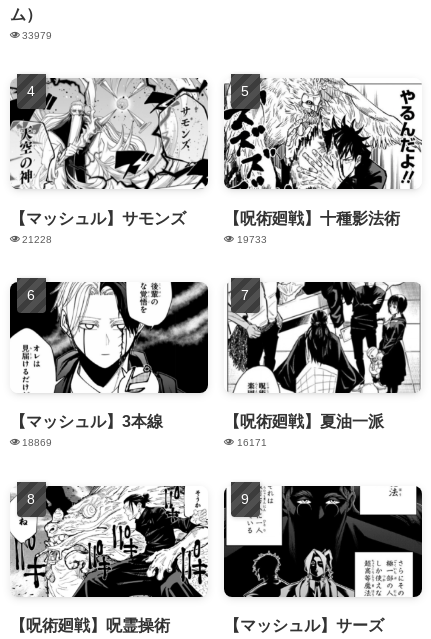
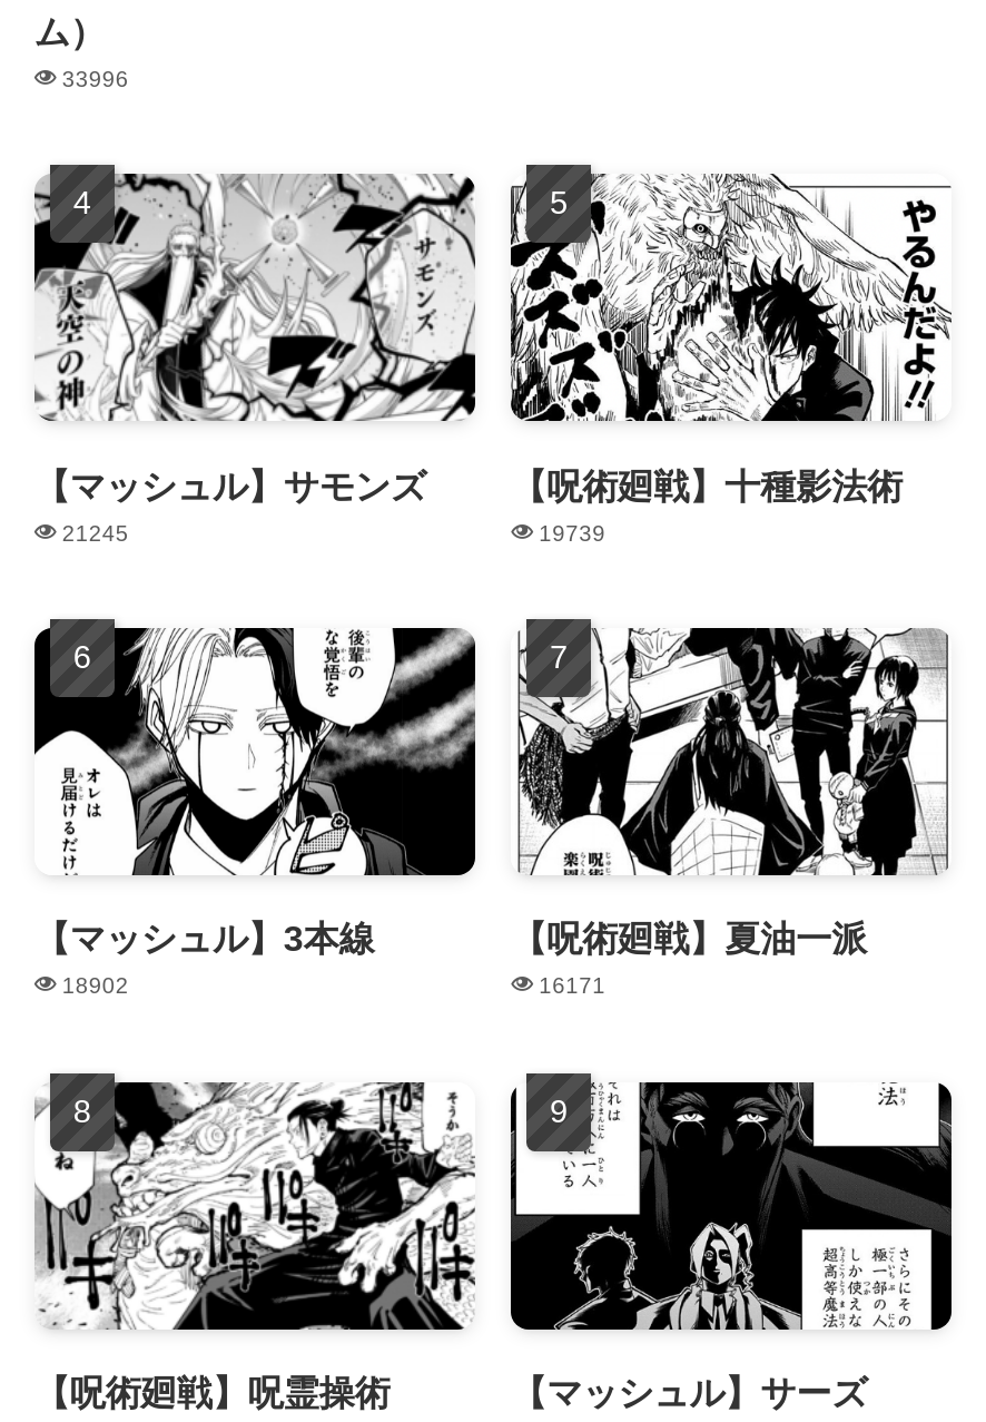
[22,30,52,41] 33979 -> [62,66,129,91] 33996
[22,233,52,244] 21228 -> [62,520,129,545] 21245
[237,233,267,244] 19733 -> [539,520,606,545] 19739
[22,437,52,448] 18869 -> [62,974,129,998] 18902

